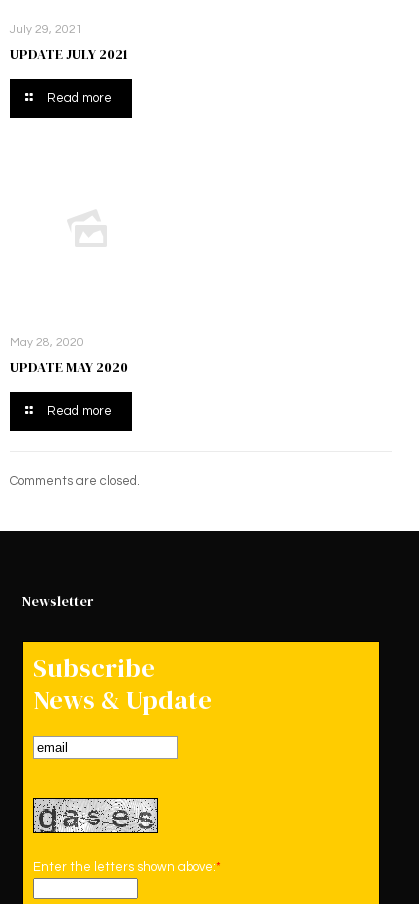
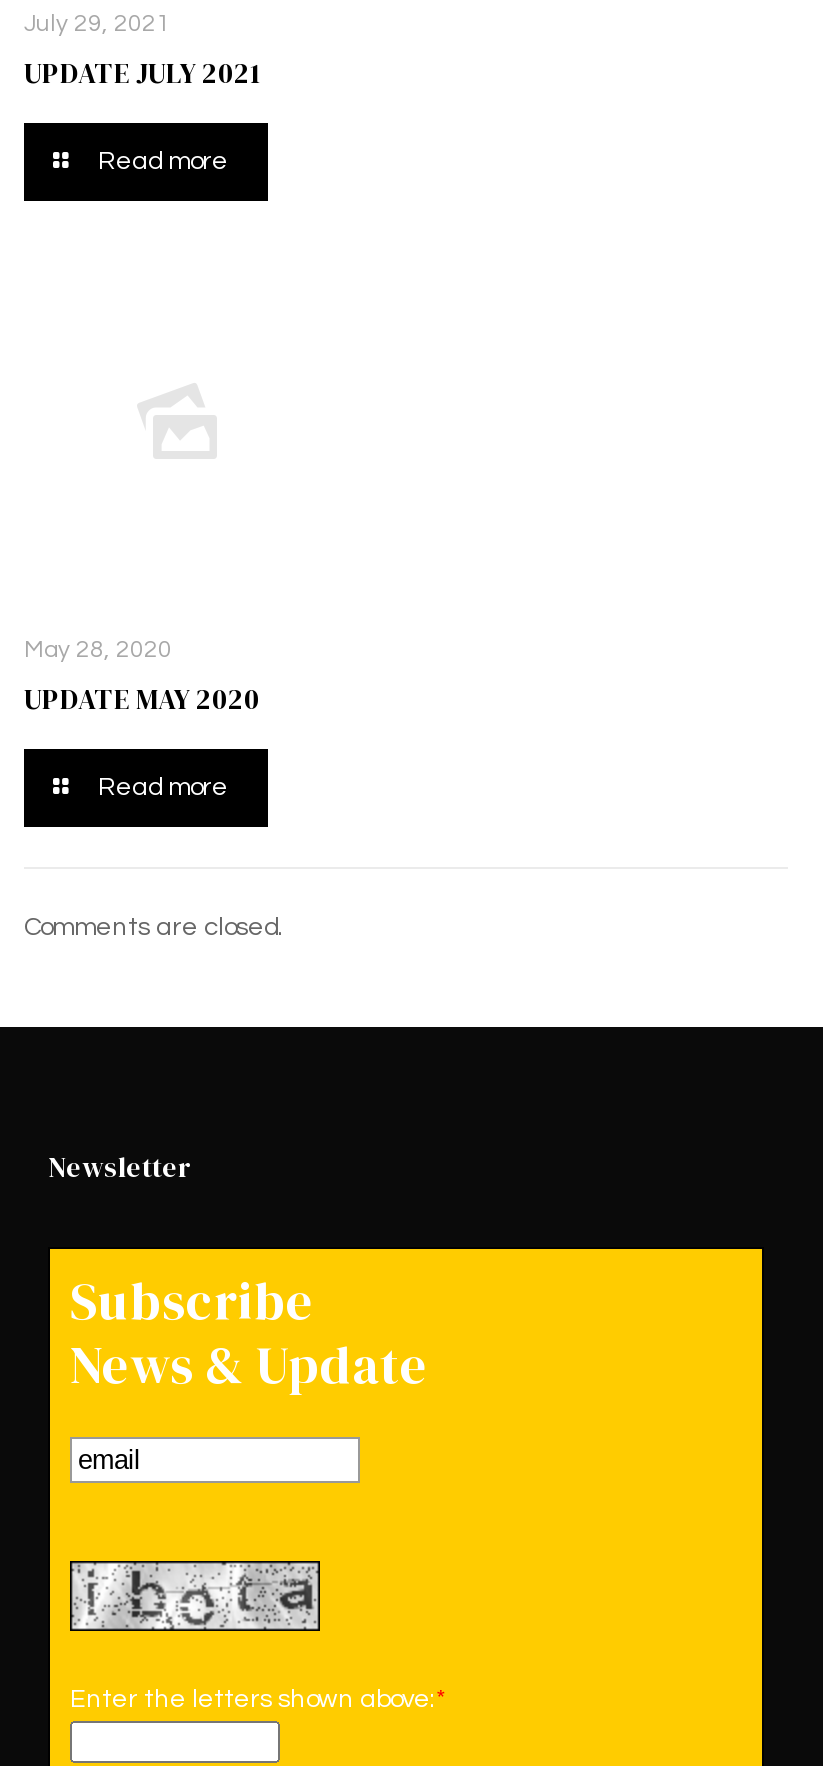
[33,800,157,833] [image] -> [76,1563,312,1631] [image]

